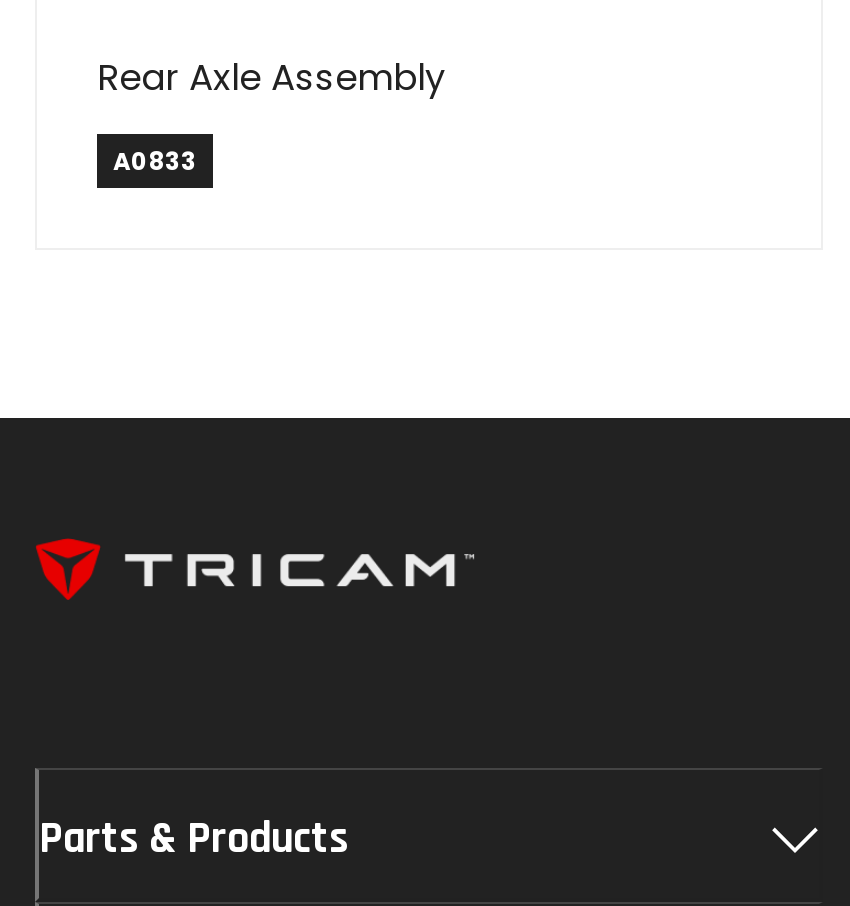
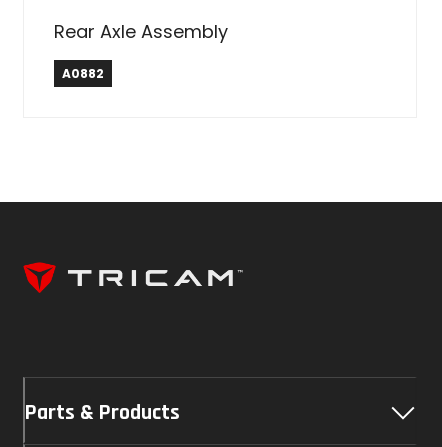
[113,143,197,177] A0833 -> [62,64,104,81] A0882

